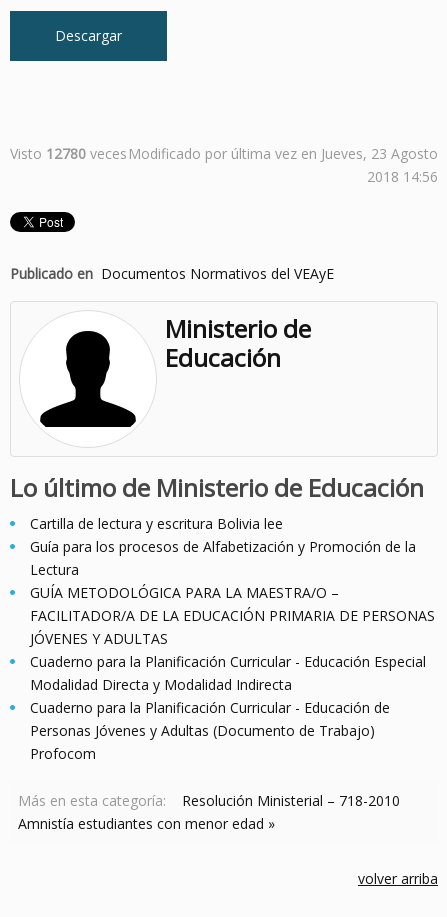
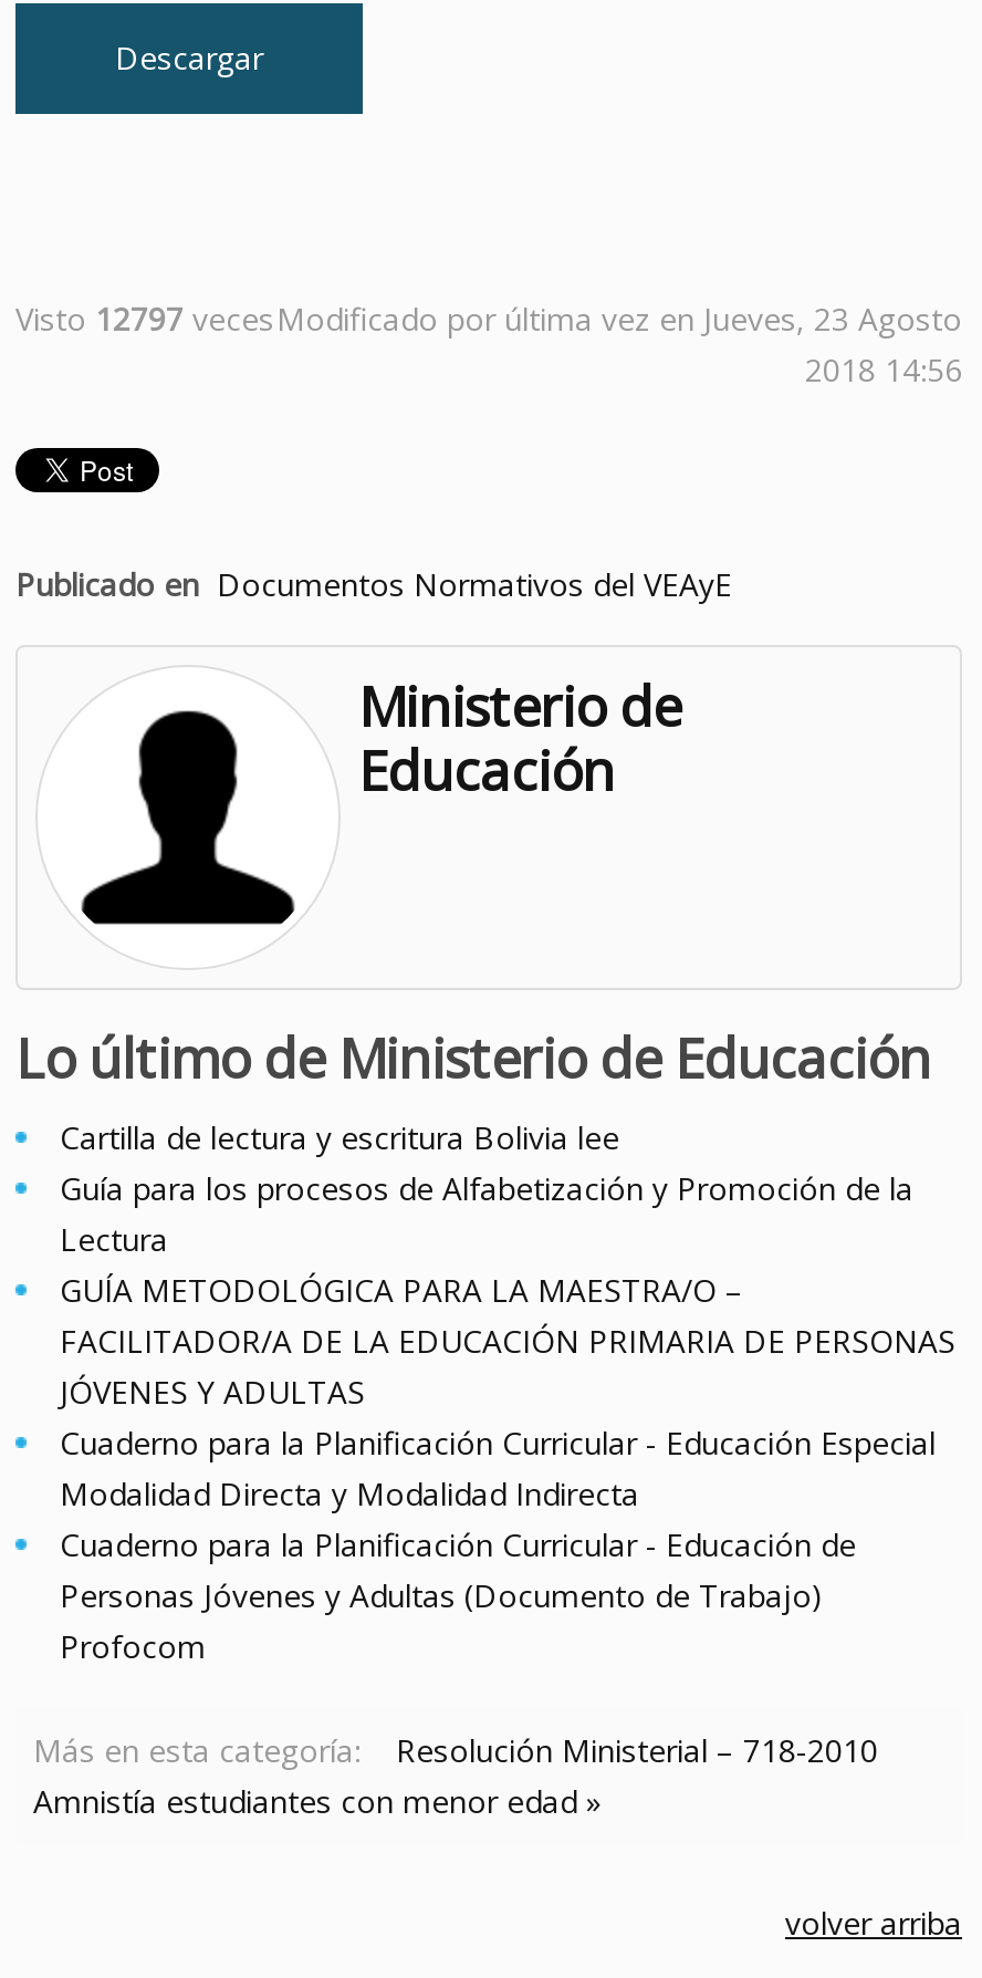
[10,144,438,163] Visto 12780 veces Modificado por última vez en Jueves, 23 Agosto -> [15,297,962,339] Visto 12797 veces Modificado por última vez en Jueves, 23 Agosto

